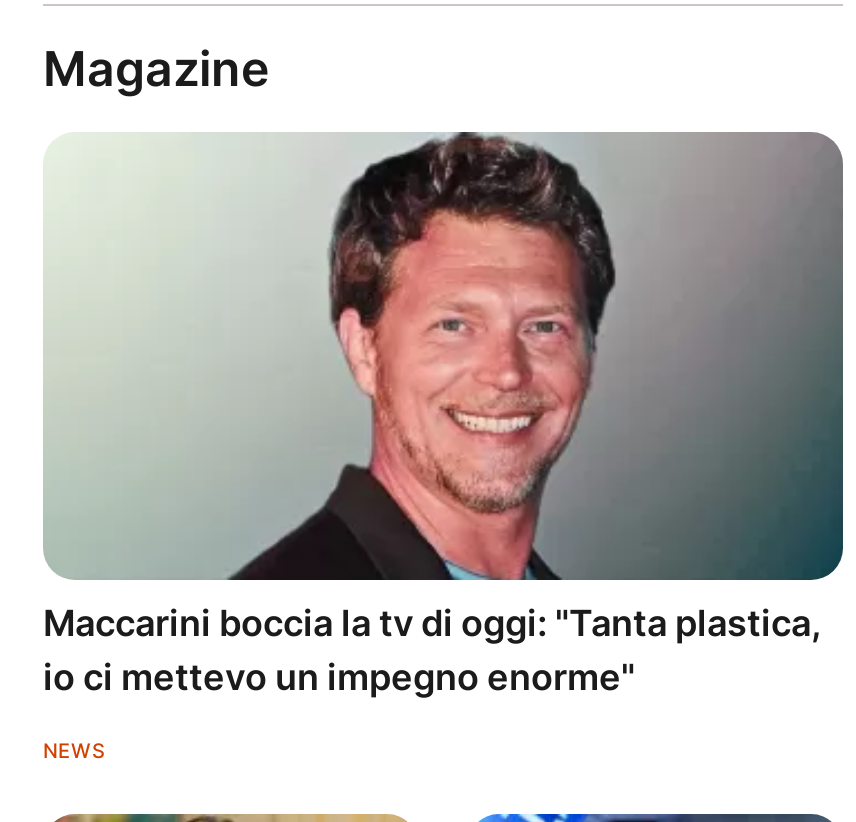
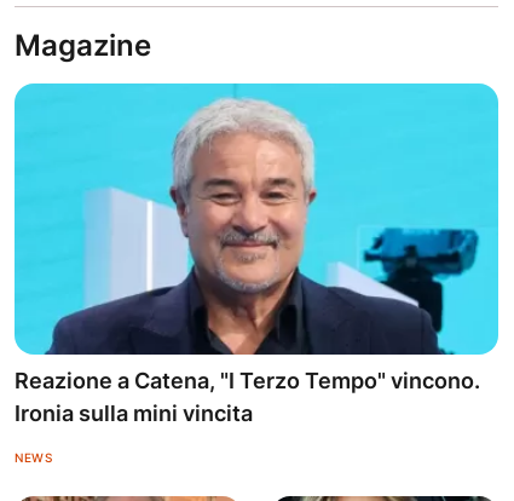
[43,130,845,699] [image] | Maccarini boccia la tv di oggi: "Tanta plastica, | io ci mettevo un impegno enorme" -> [13,82,499,426] [image] | Reazione a Catena, "I Terzo Tempo" vincono. | Ironia sulla mini vincita

